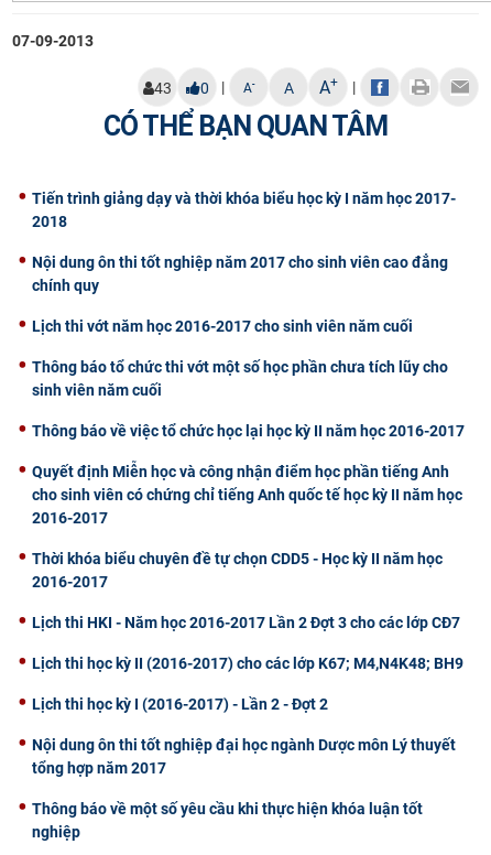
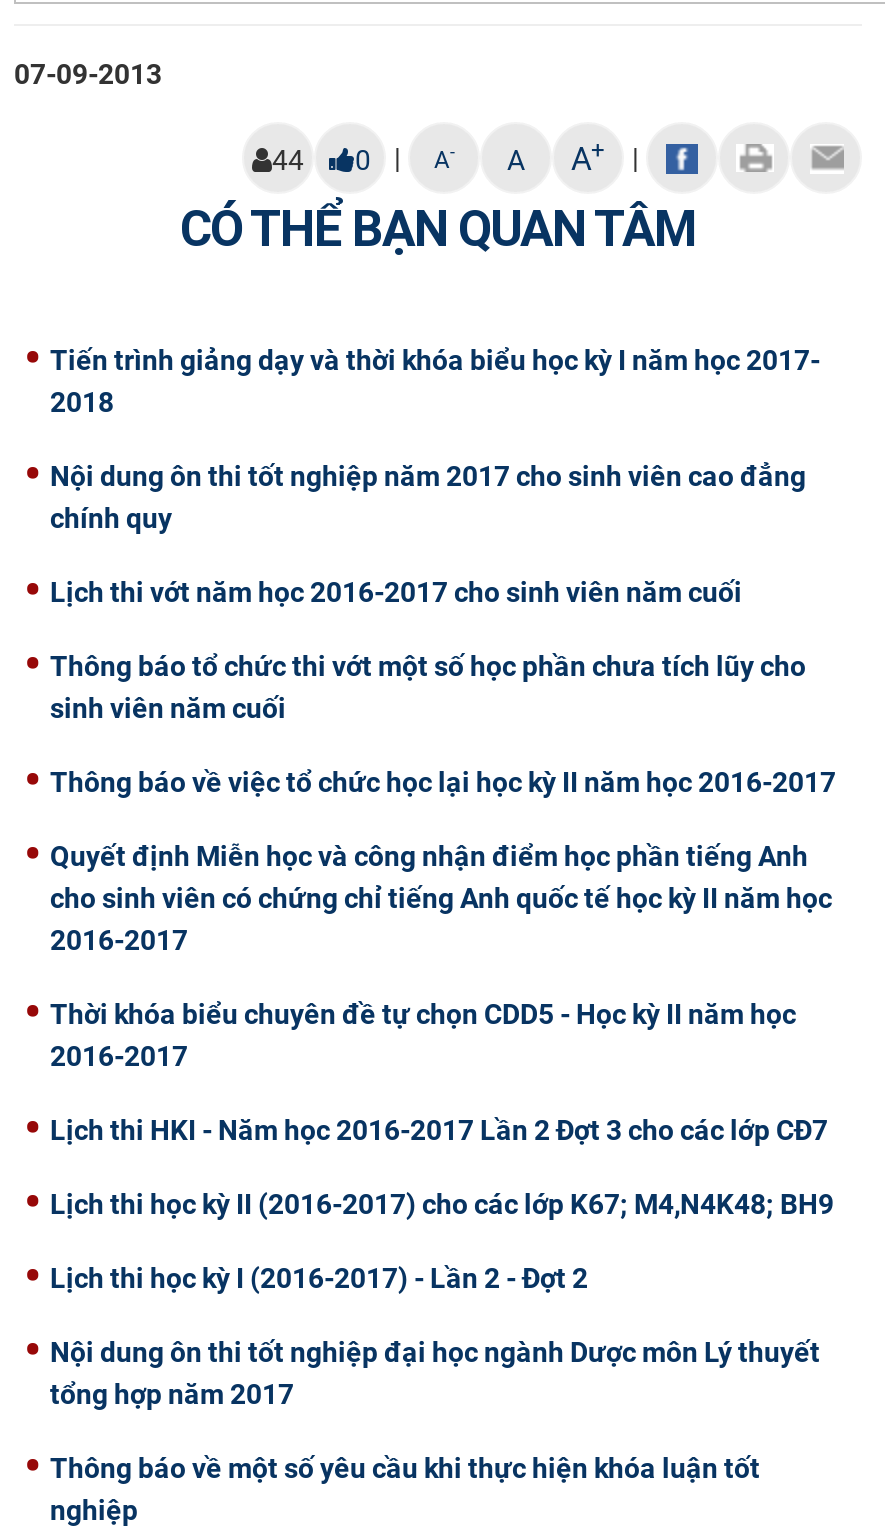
[154,79,172,97] 43 -> [272,144,304,176] 44

